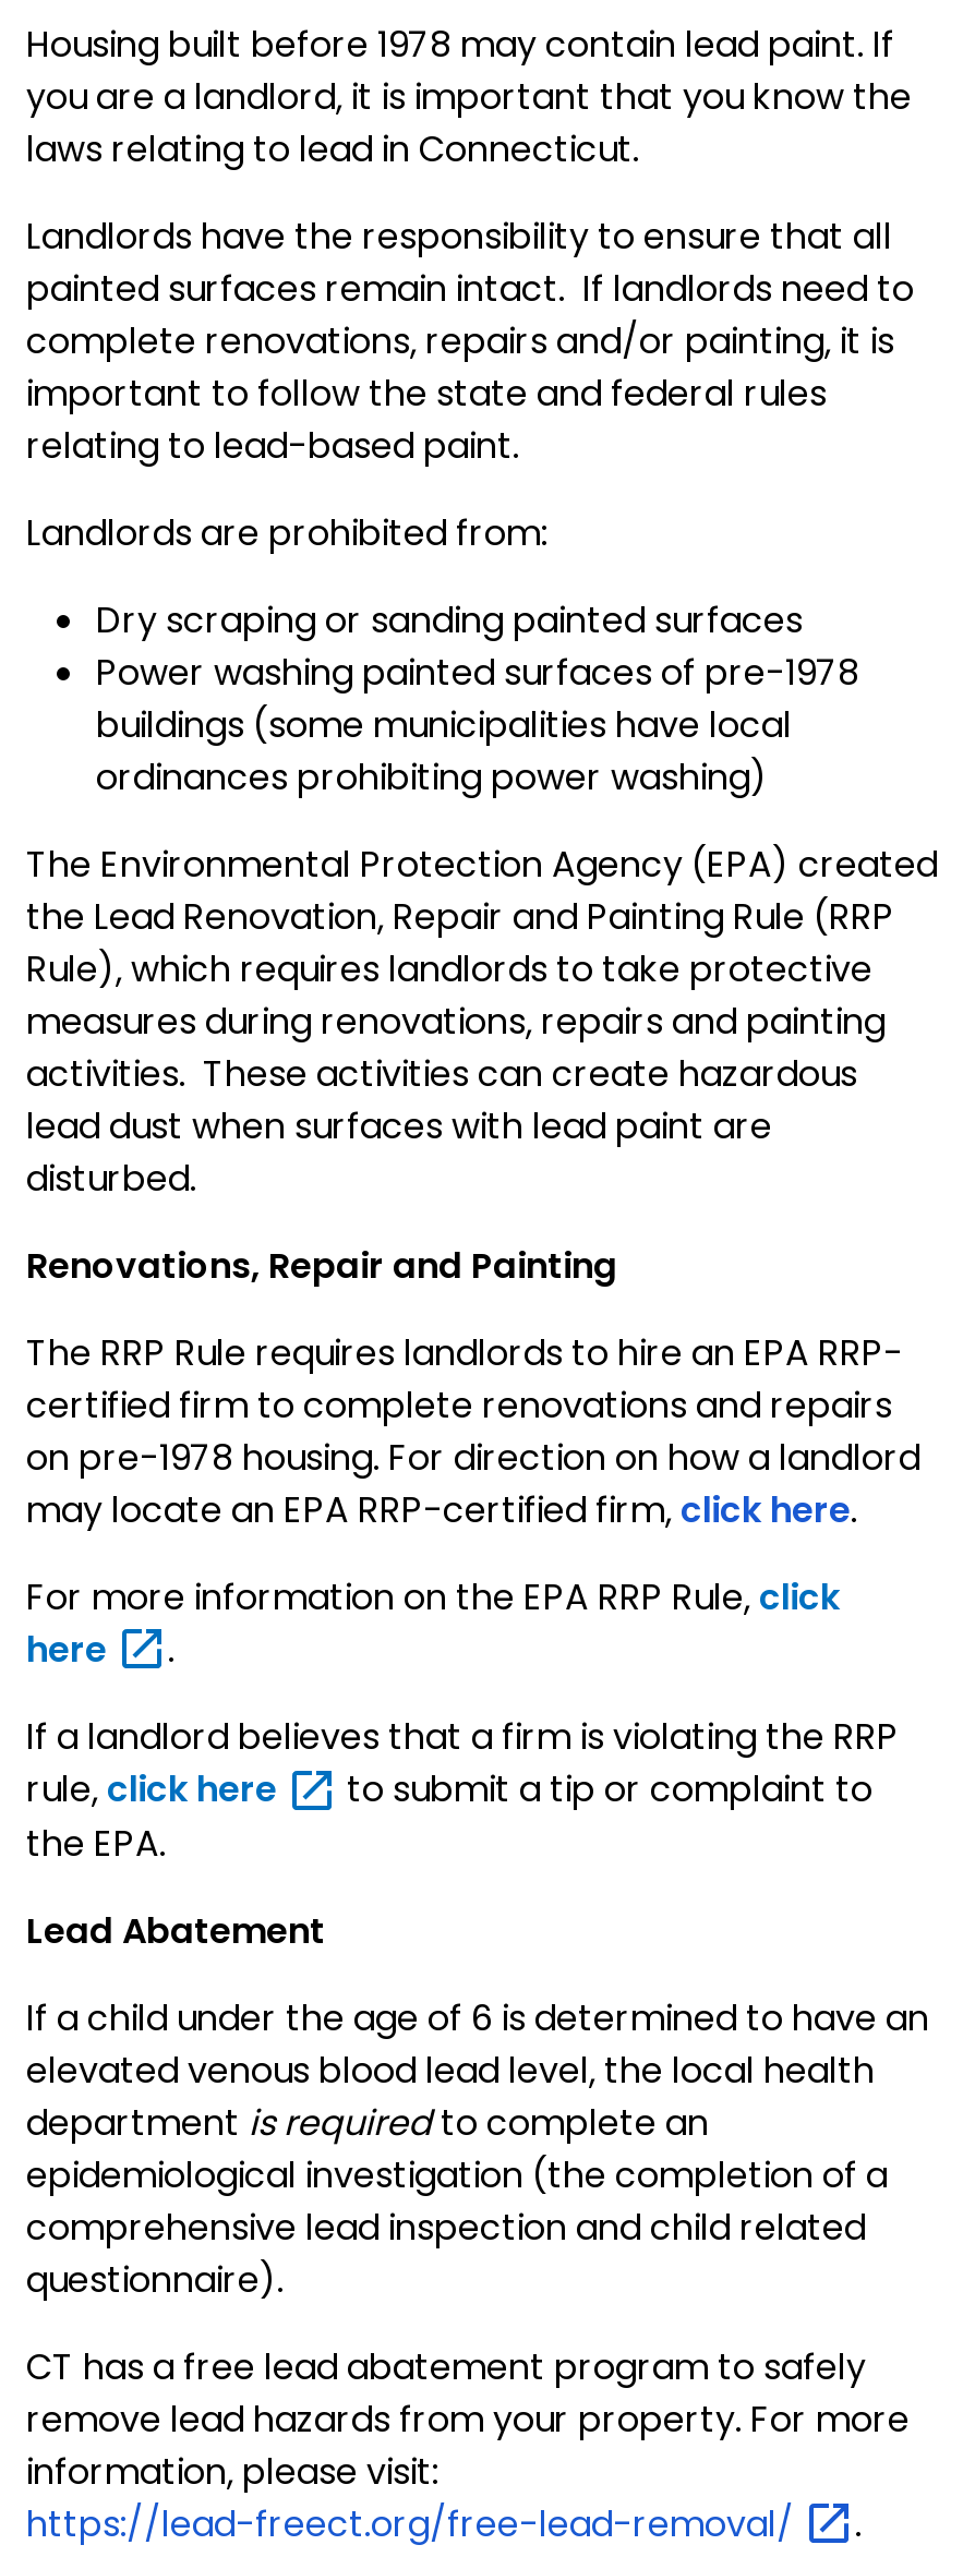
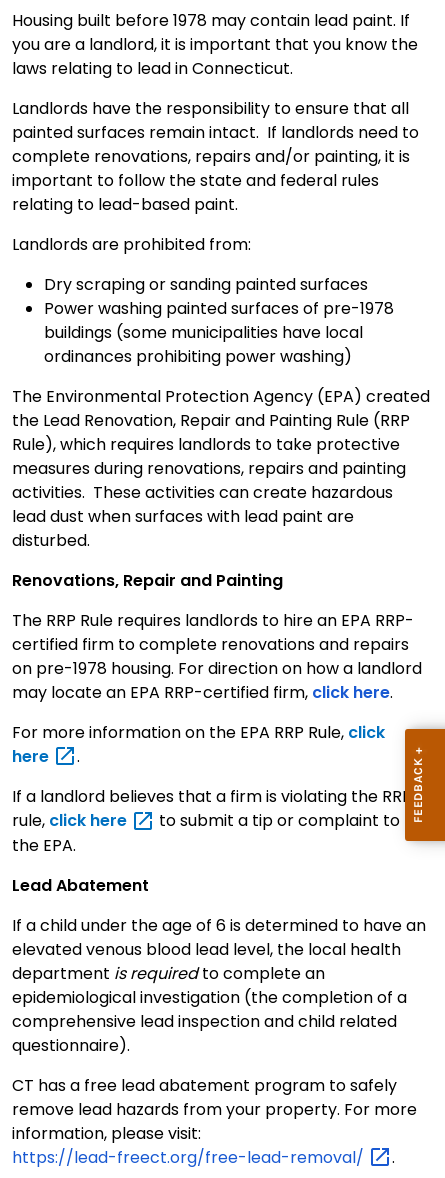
none -> [403,724,442,846] [image]

